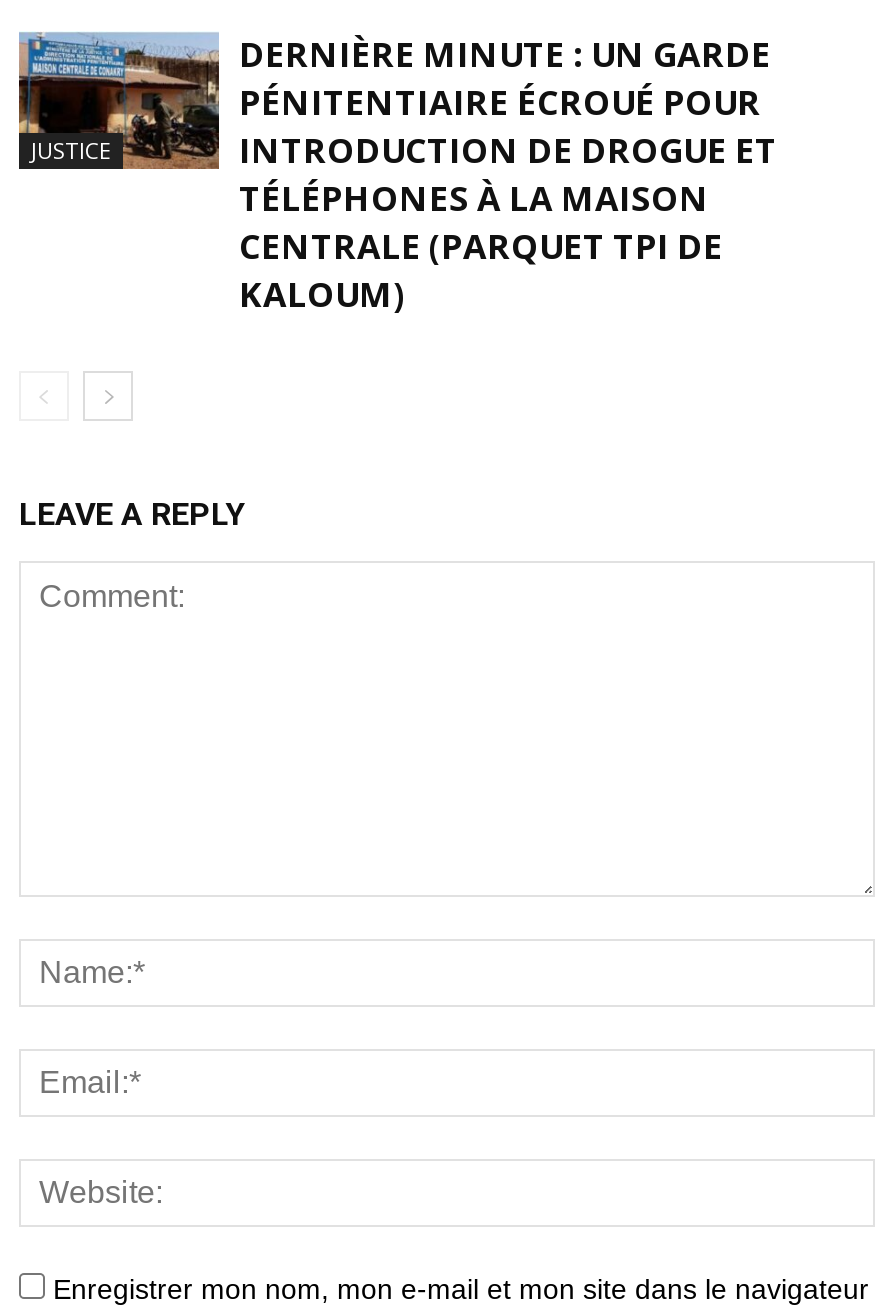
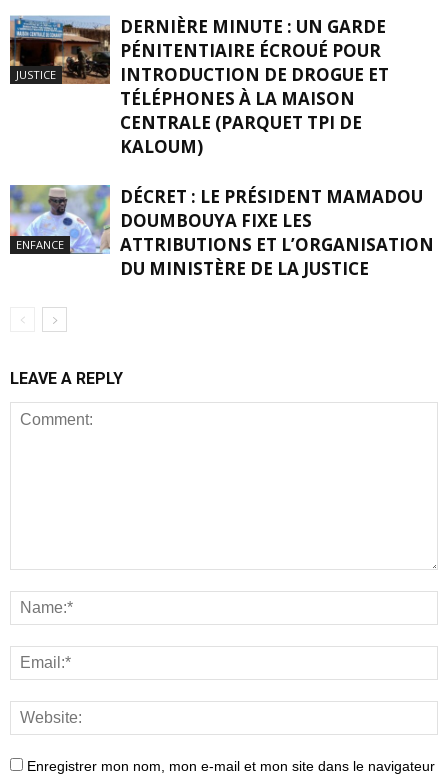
none -> [9,184,106,255] [image] | ENFANCE
none -> [120,185,434,280] DÉCRET : LE PRÉSIDENT MAMADOU | DOUMBOUYA FIXE LES | ATTRIBUTIONS ET L’ORGANISATION | DU MINISTÈRE DE LA JUSTICE

